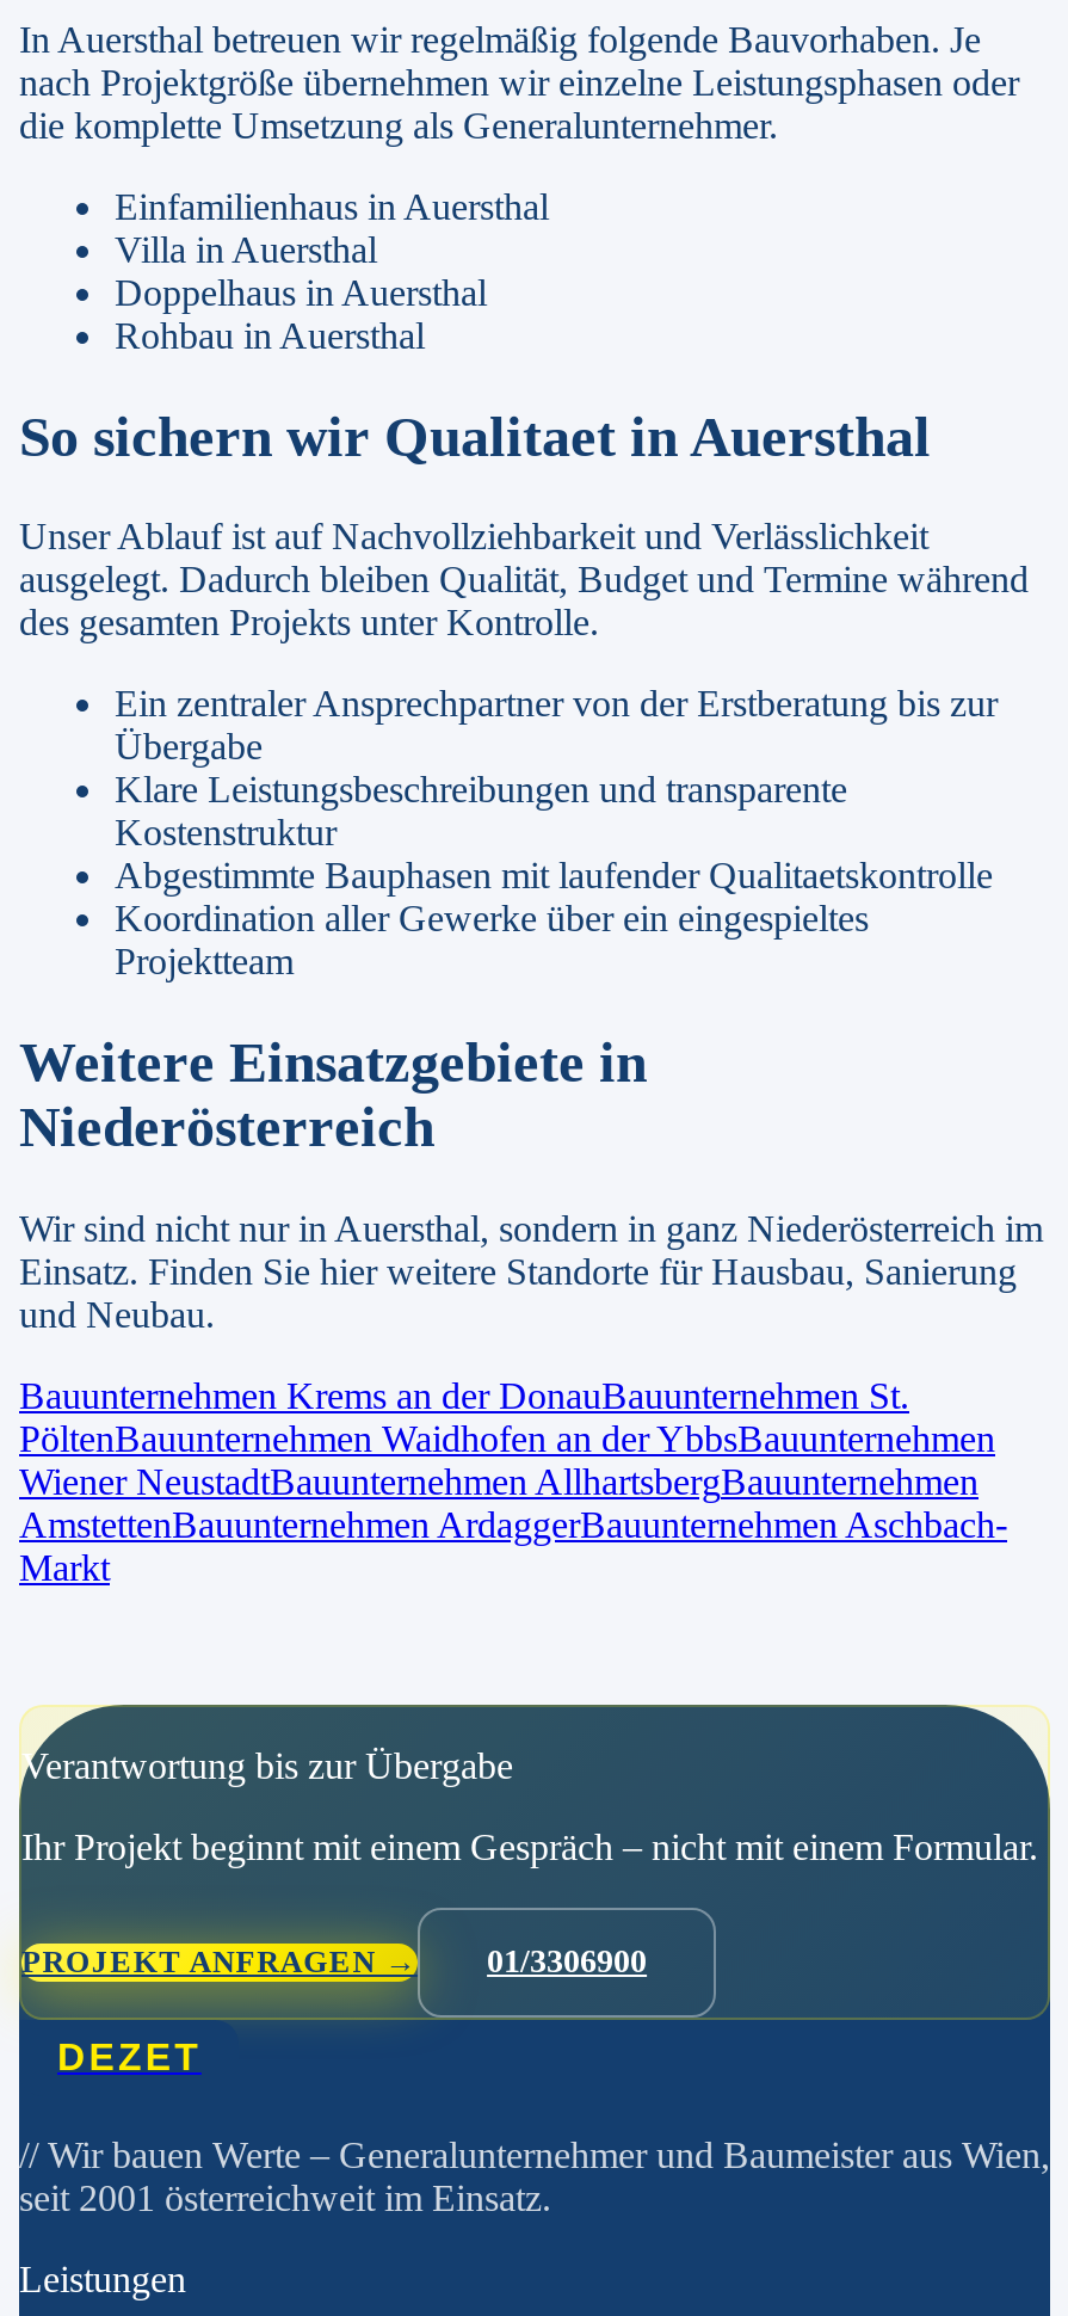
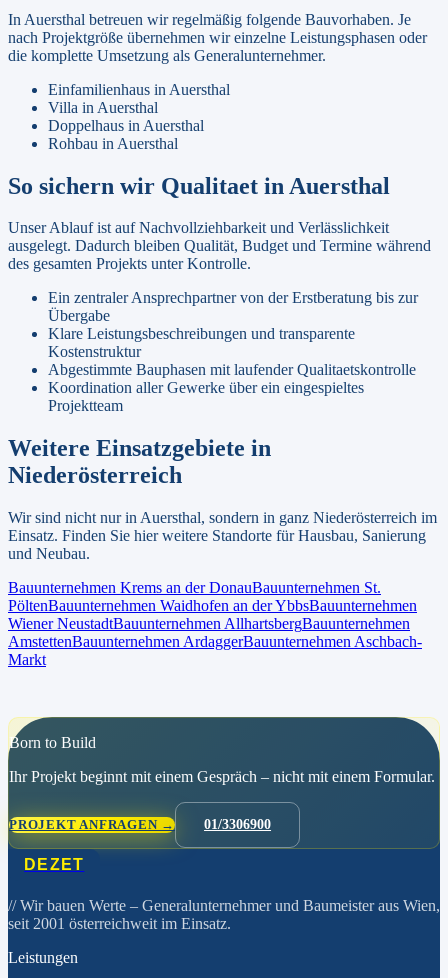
[21,1746,513,1786] Verantwortung bis zur Übergabe -> [9,734,96,751] Born to Build

